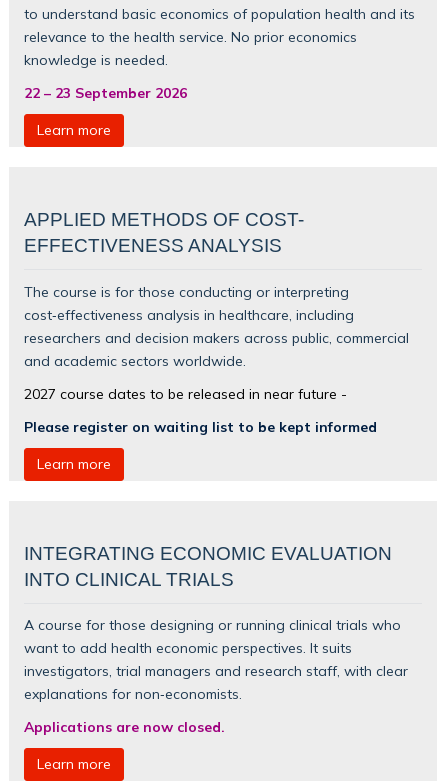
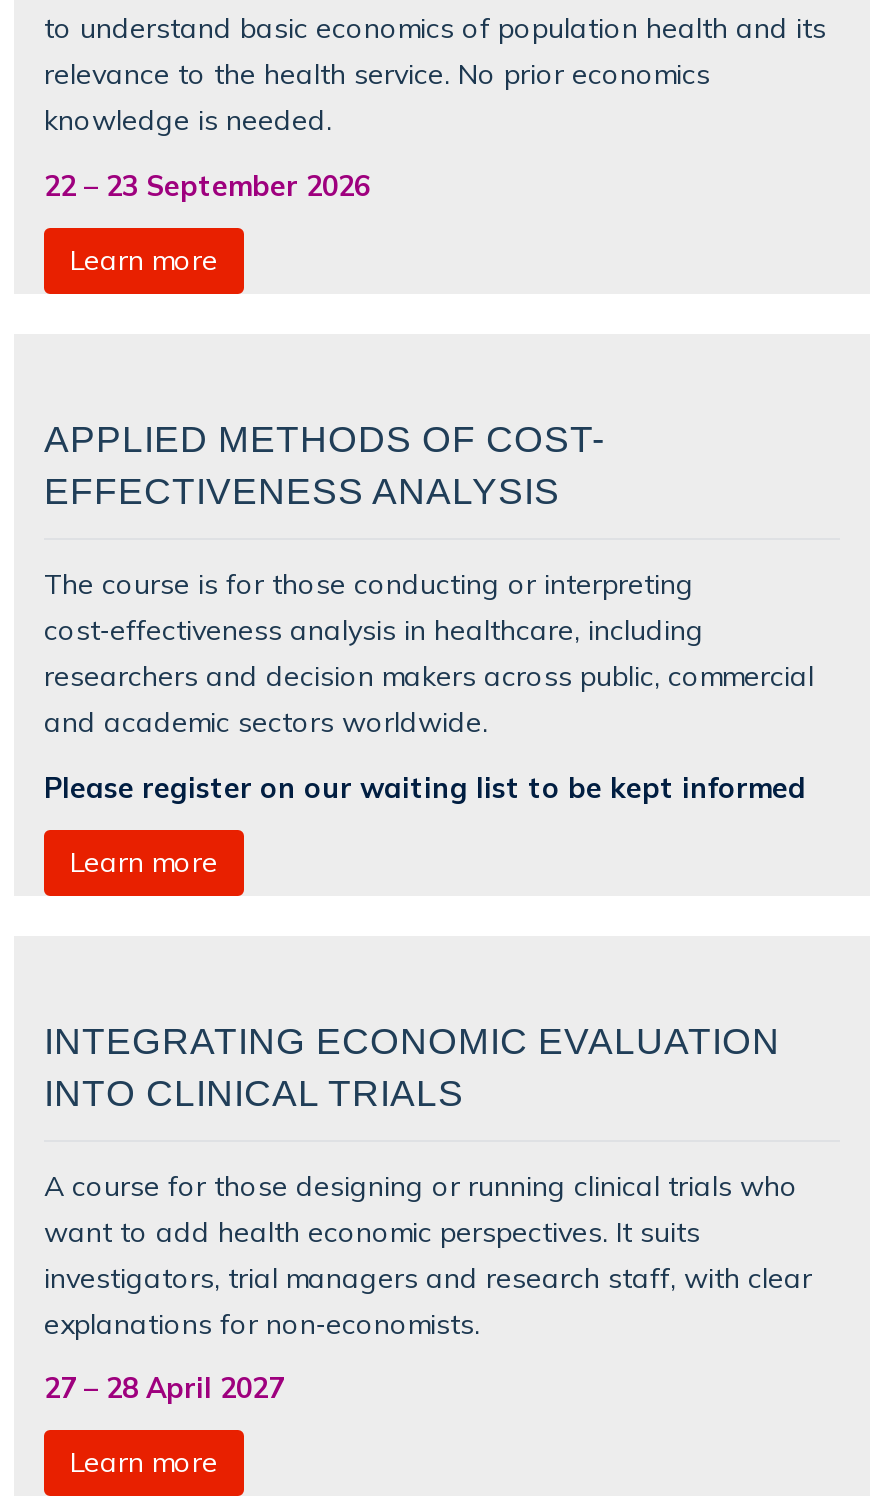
[24,384,377,434] 2027 course dates to be released in near future - | Please register on waiting list to be kept informed -> [44,769,806,803] Please register on our waiting list to be kept informed
[24,718,225,735] Applications are now closed. -> [44,1371,284,1405] 27 – 28 April 2027

